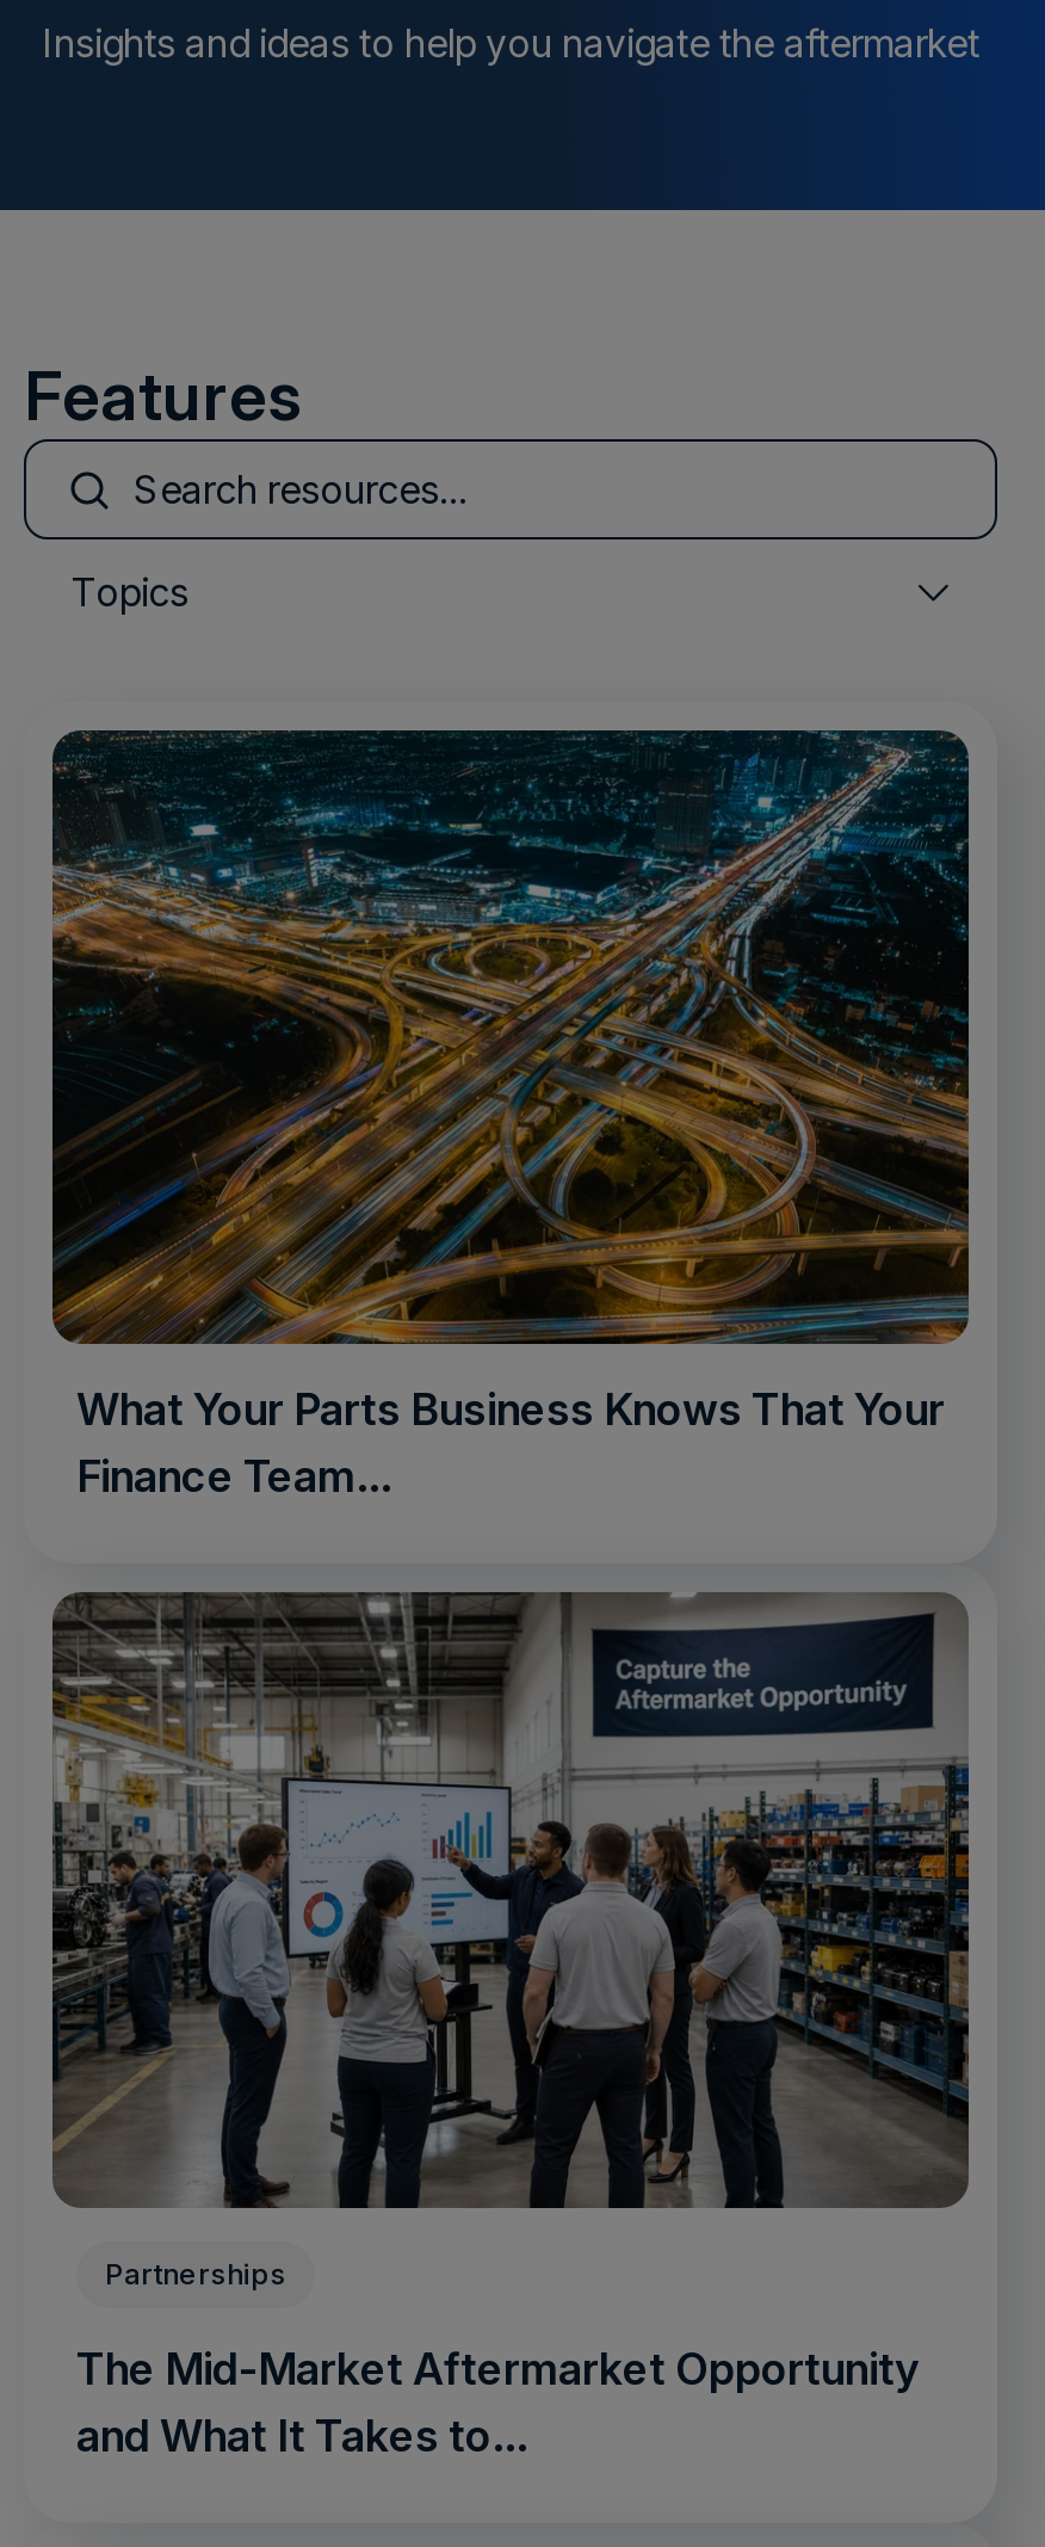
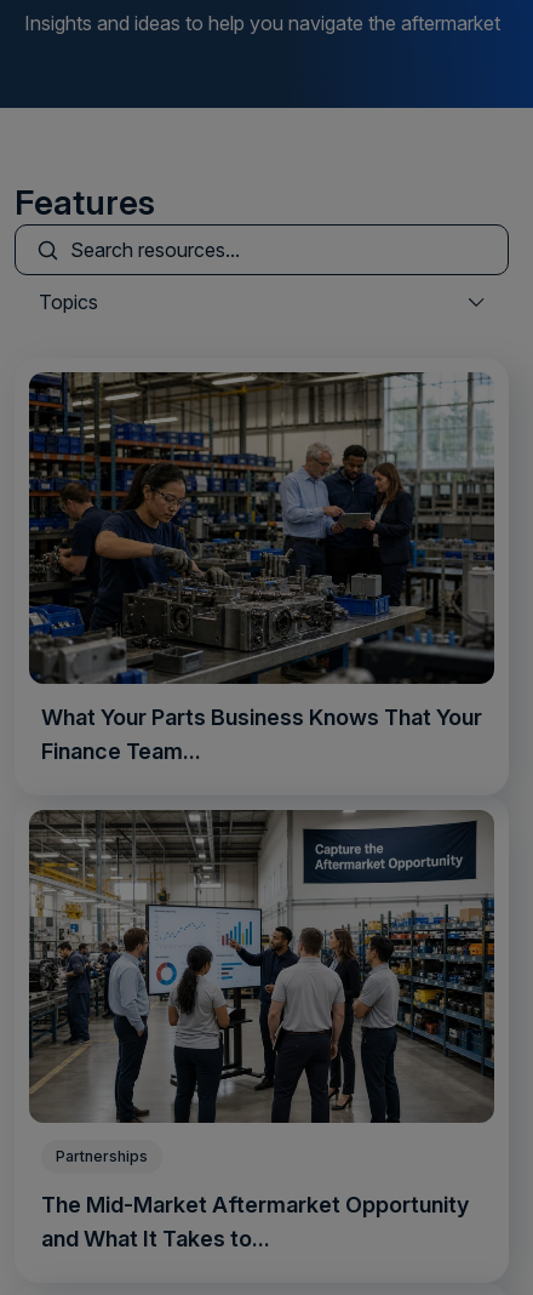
[50,728,971,1346] [image] -> [28,371,495,685] [image]

